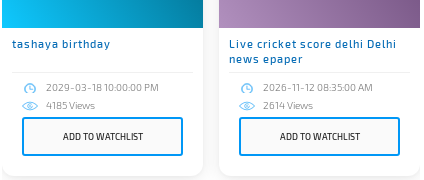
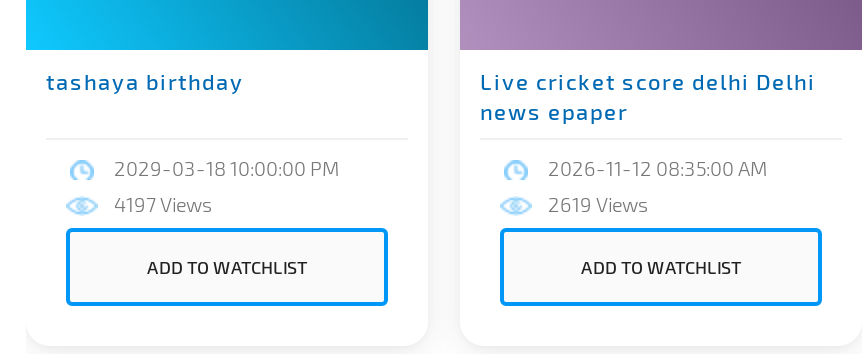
[46,99,95,111] 4185 Views -> [114,192,212,216] 4197 Views
[263,99,313,111] 2614 Views -> [548,192,648,216] 2619 Views

